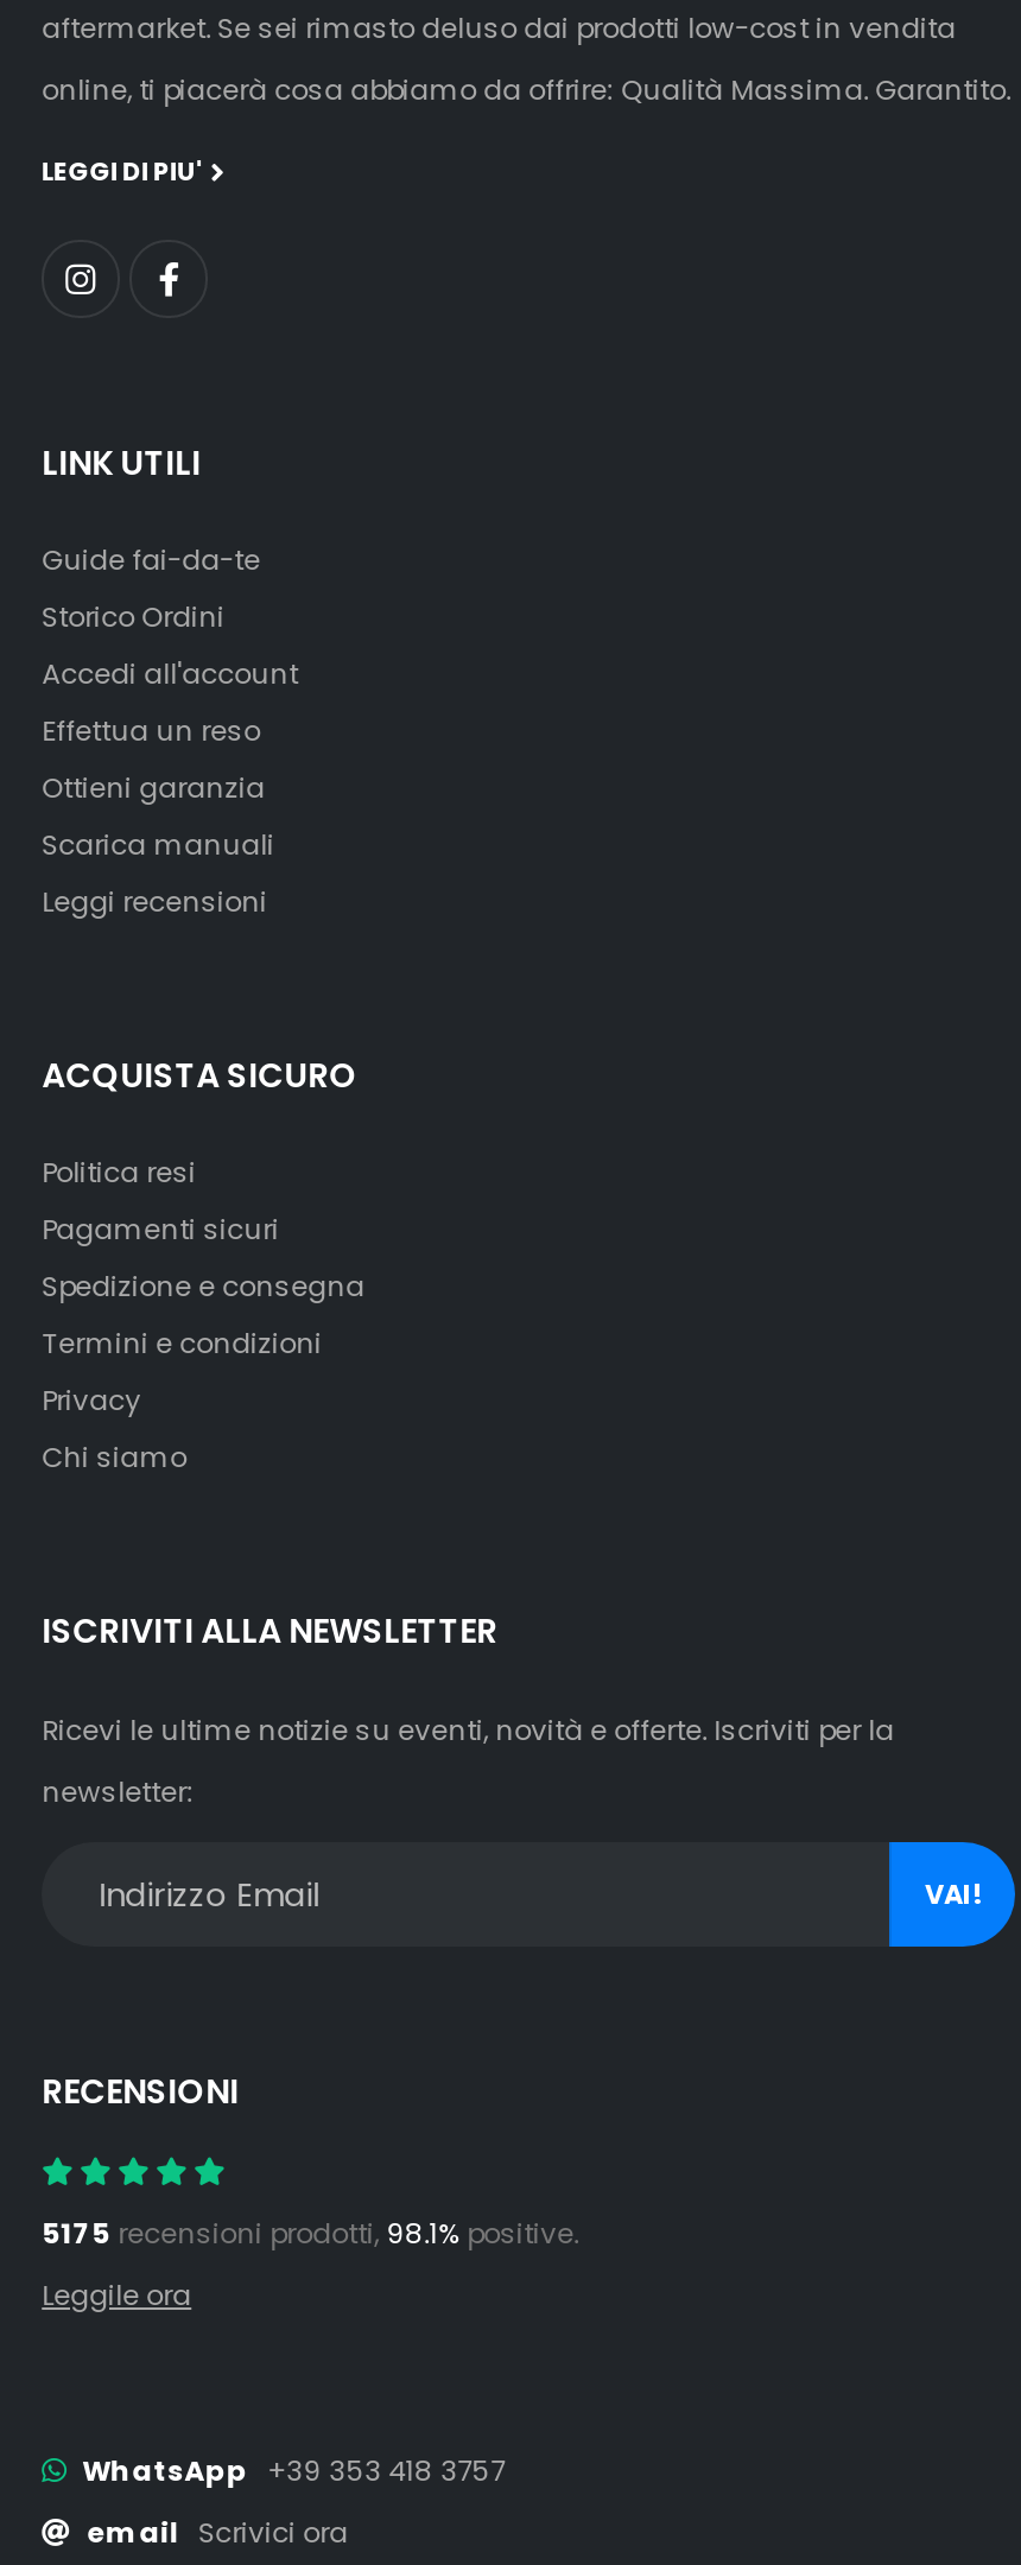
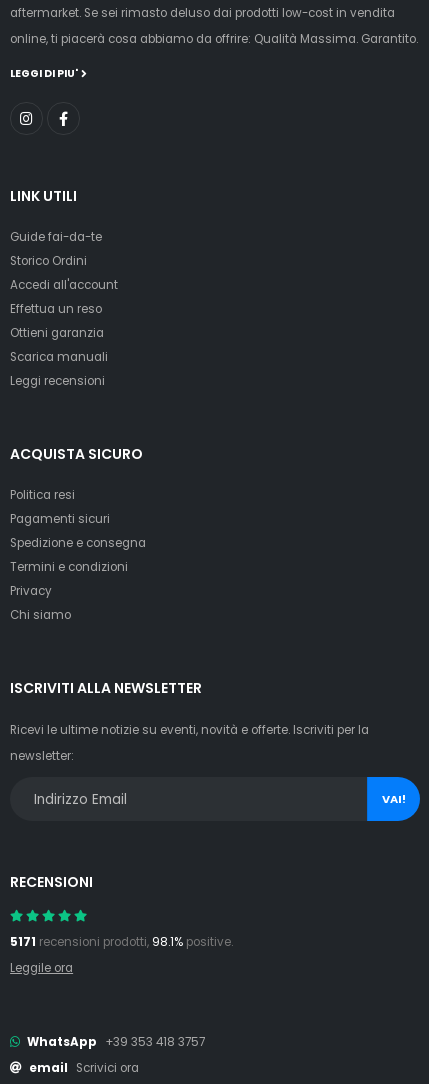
[42,2215,578,2253] 5175 recensioni prodotti, 98.1% positive. -> [10,934,233,950] 5171 recensioni prodotti, 98.1% positive.

